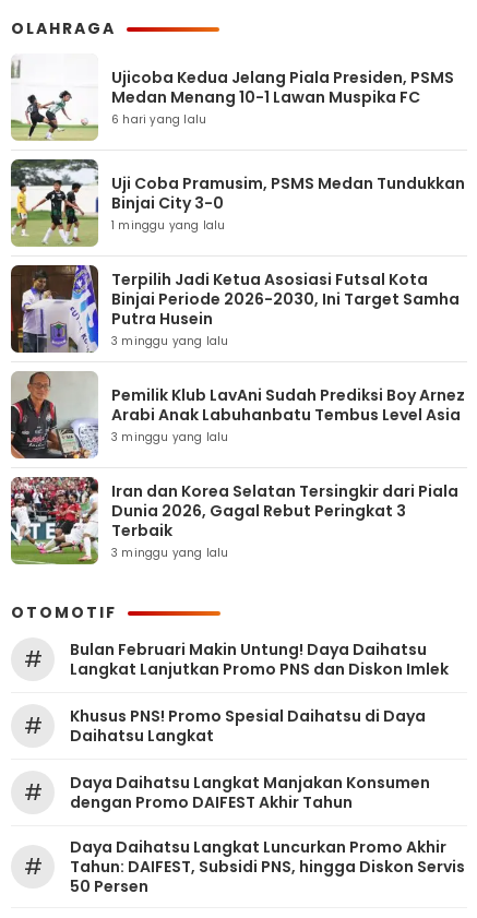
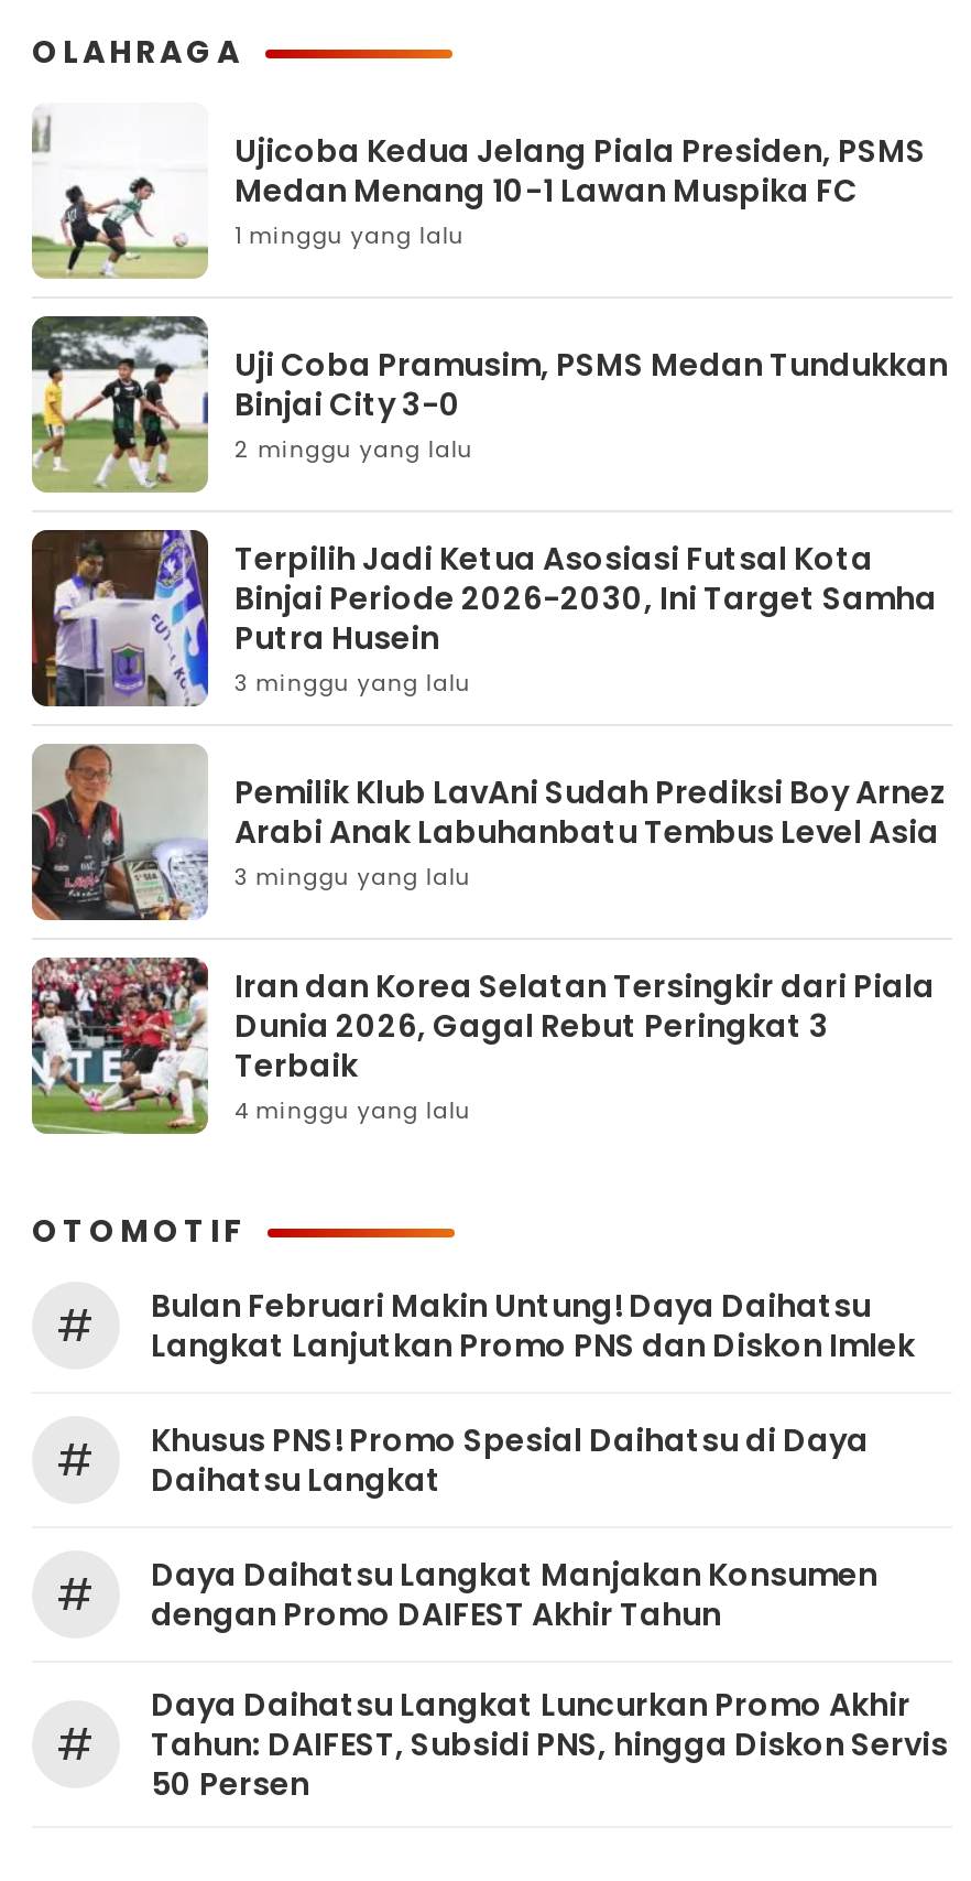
[111,111,207,128] 6 hari yang lalu -> none
moved [111,217,226,234] -> [234,219,465,252]: 1 minggu yang lalu
none -> [234,433,474,466] 2 minggu yang lalu
[111,545,229,561] 3 minggu yang lalu -> [234,1094,471,1127] 4 minggu yang lalu

